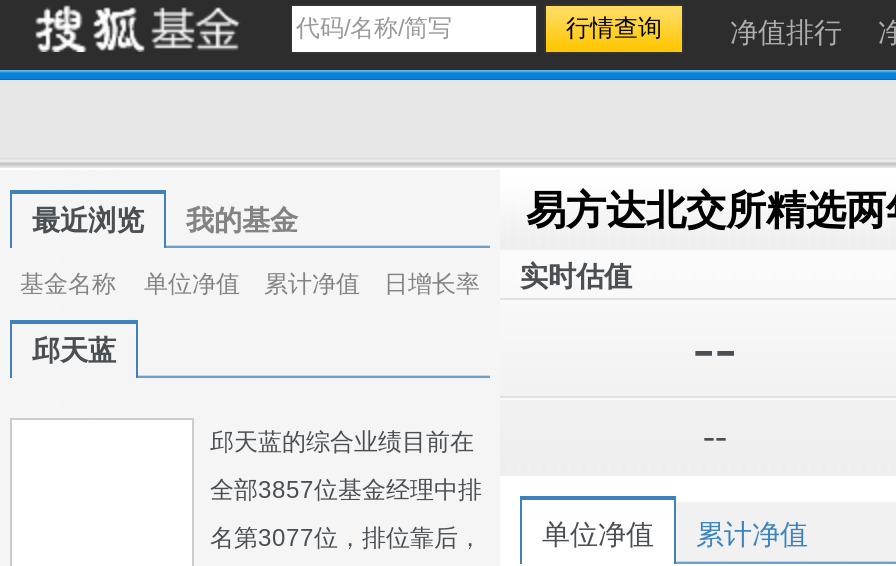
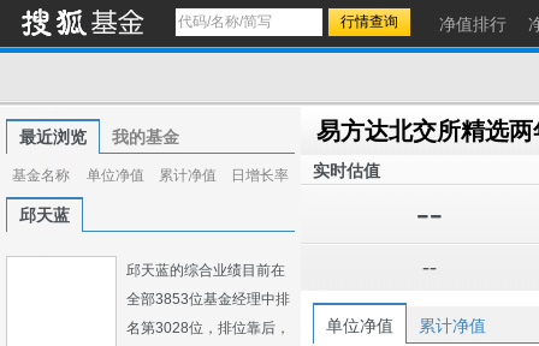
[210,476,482,504] 全部3857位基金经理中排 -> [126,291,290,308] 全部3853位基金经理中排
[210,524,482,552] 名第3077位，排位靠后， -> [126,320,290,336] 名第3028位，排位靠后，

